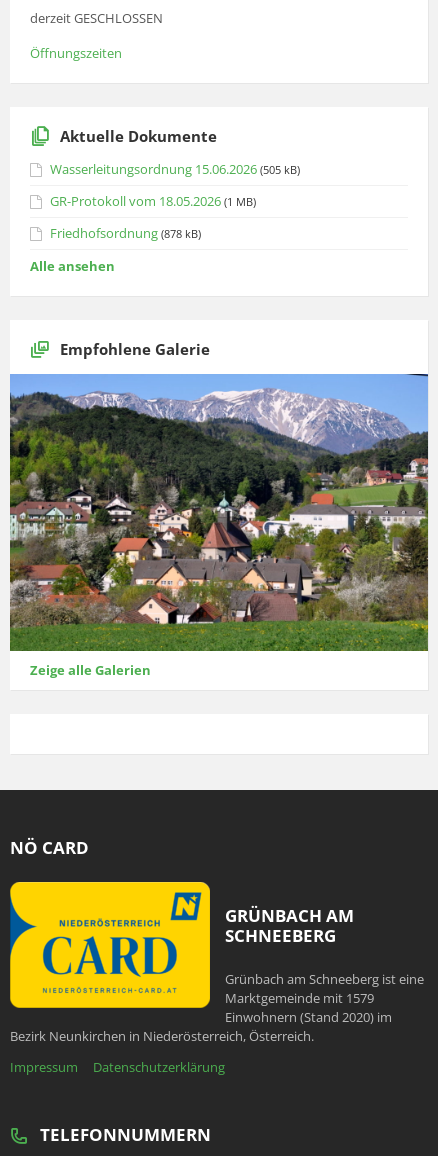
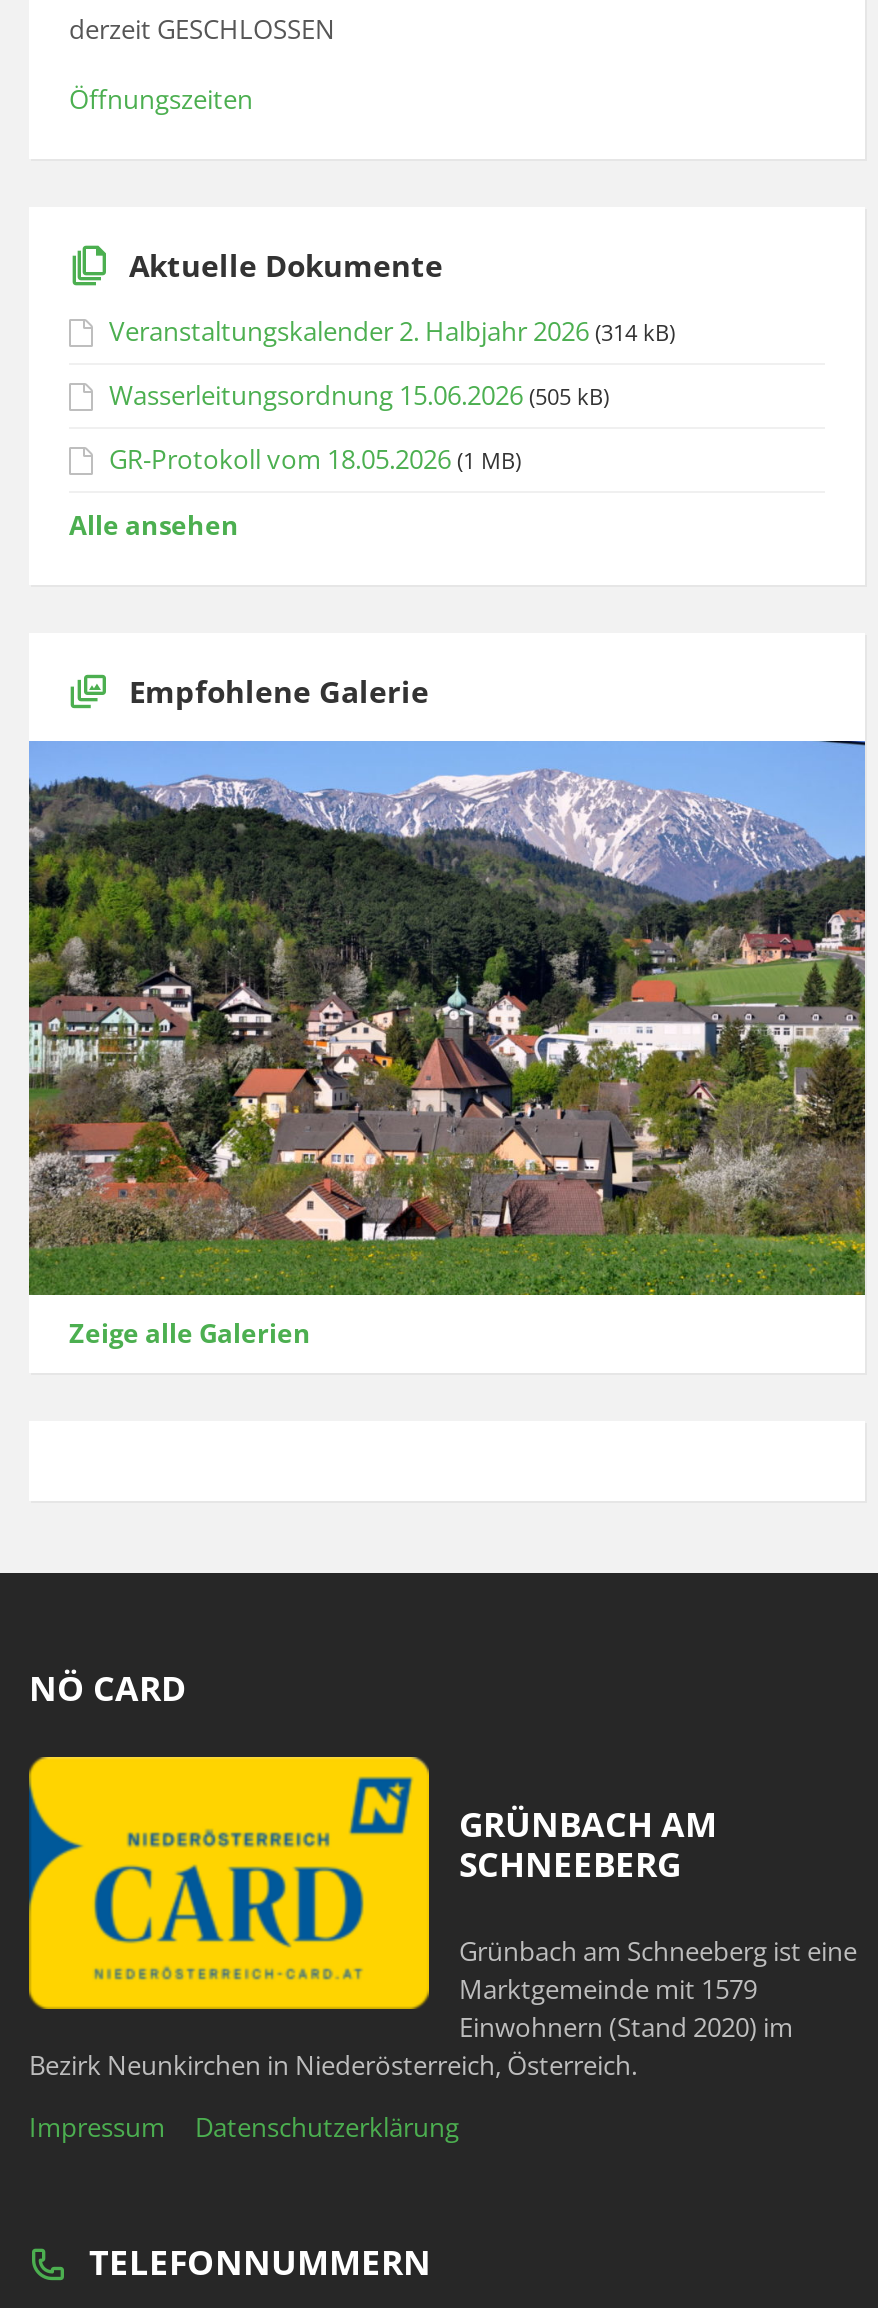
none -> [109,312,675,348] Veranstaltungskalender 2. Halbjahr 2026 (314 kB)
moved [50,160,300,210] -> [109,376,609,476]: Wasserleitungsordnung 15.06.2026 (505 kB) | GR-Protokoll vom 18.05.2026 (1 MB)
[50,224,201,242] Friedhofsordnung (878 kB) -> none

